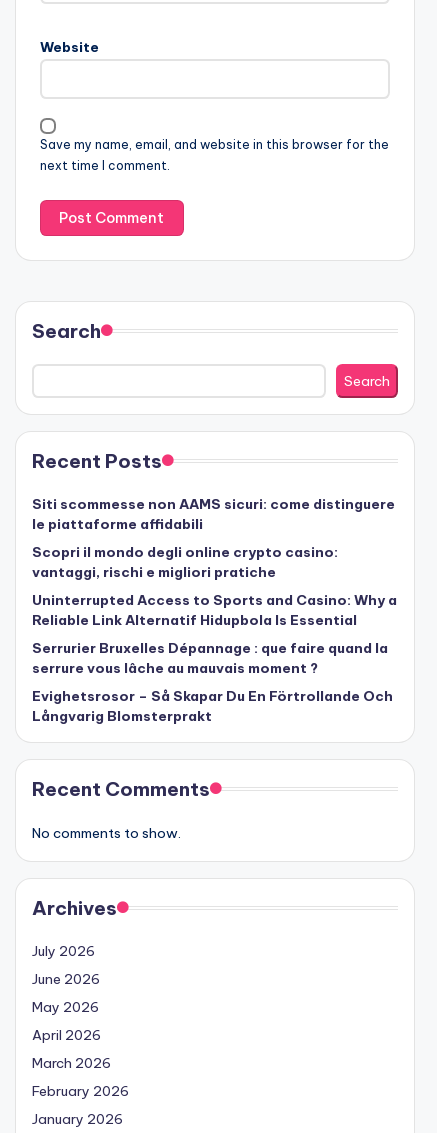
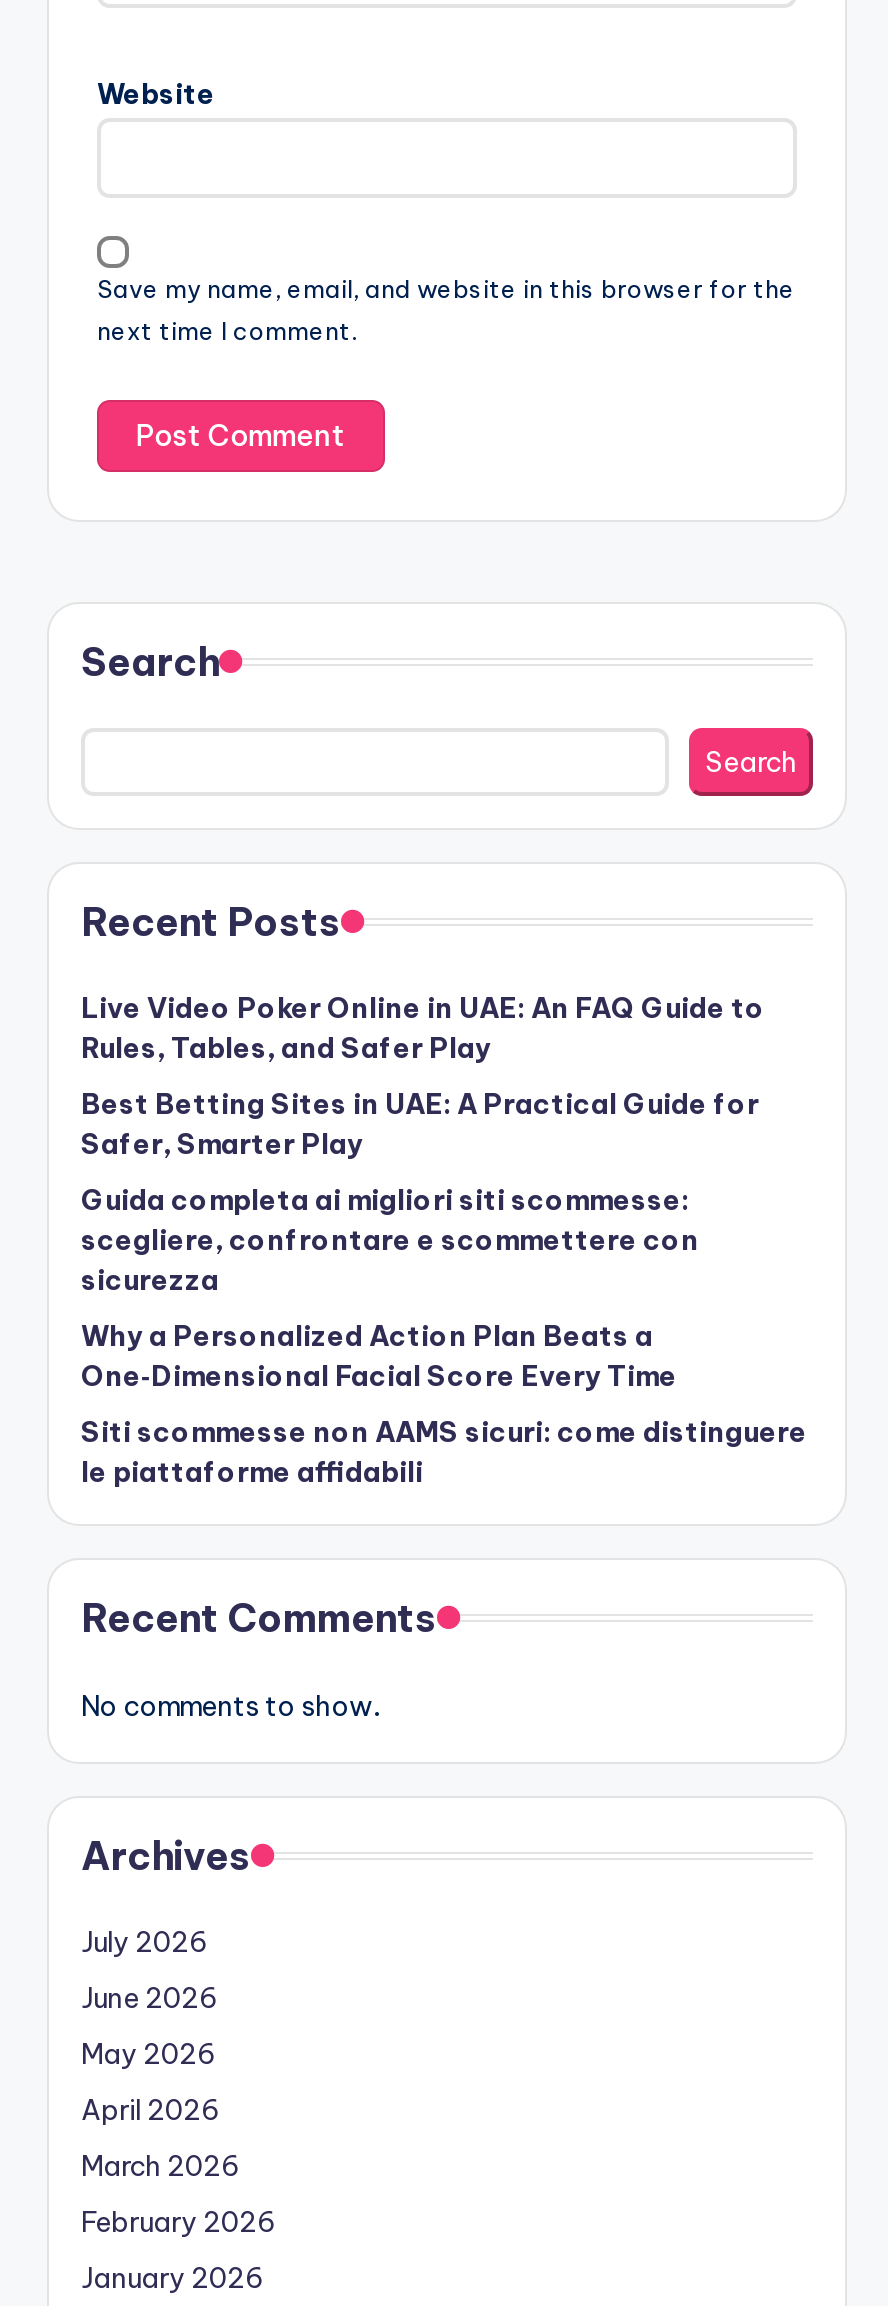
none -> [81,990,765,1394] Live Video Poker Online in UAE: An FAQ Guide to | Rules, Tables, and Safer Play | Best Betting Sites in UAE: A Practical Guide for | Safer, Smarter Play | Guida completa ai migliori siti scommesse: | scegliere, confrontare e scommettere con | sicurezza | Why a Personalized Action Plan Beats a | One‑Dimensional Facial Score Every Time
moved [32,495,395,533] -> [81,1414,807,1490]: Siti scommesse non AAMS sicuri: come distinguere | le piattaforme affidabili
[32,543,397,725] Scopri il mondo degli online crypto casino: | vantaggi, rischi e migliori pratiche | Uninterrupted Access to Sports and Casino: Why a | Reliable Link Alternatif Hidupbola Is Essential | Serrurier Bruxelles Dépannage : que faire quand la | serrure vous lâche au mauvais moment ? | Evighetsrosor – Så Skapar Du En Förtrollande Och | Långvarig Blomsterprakt -> none

